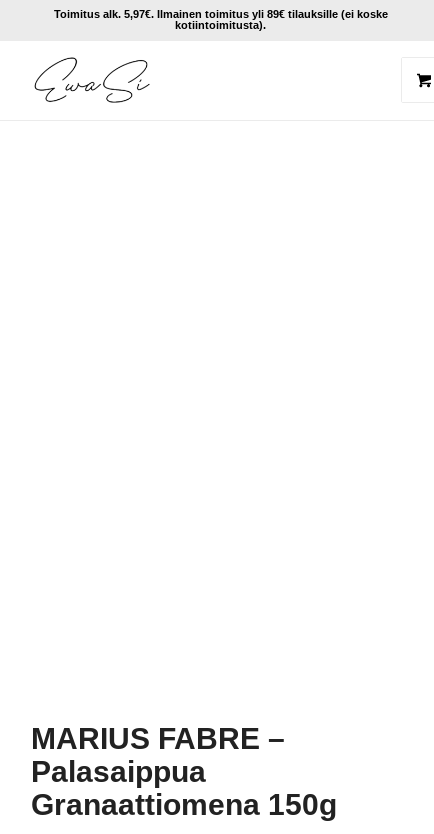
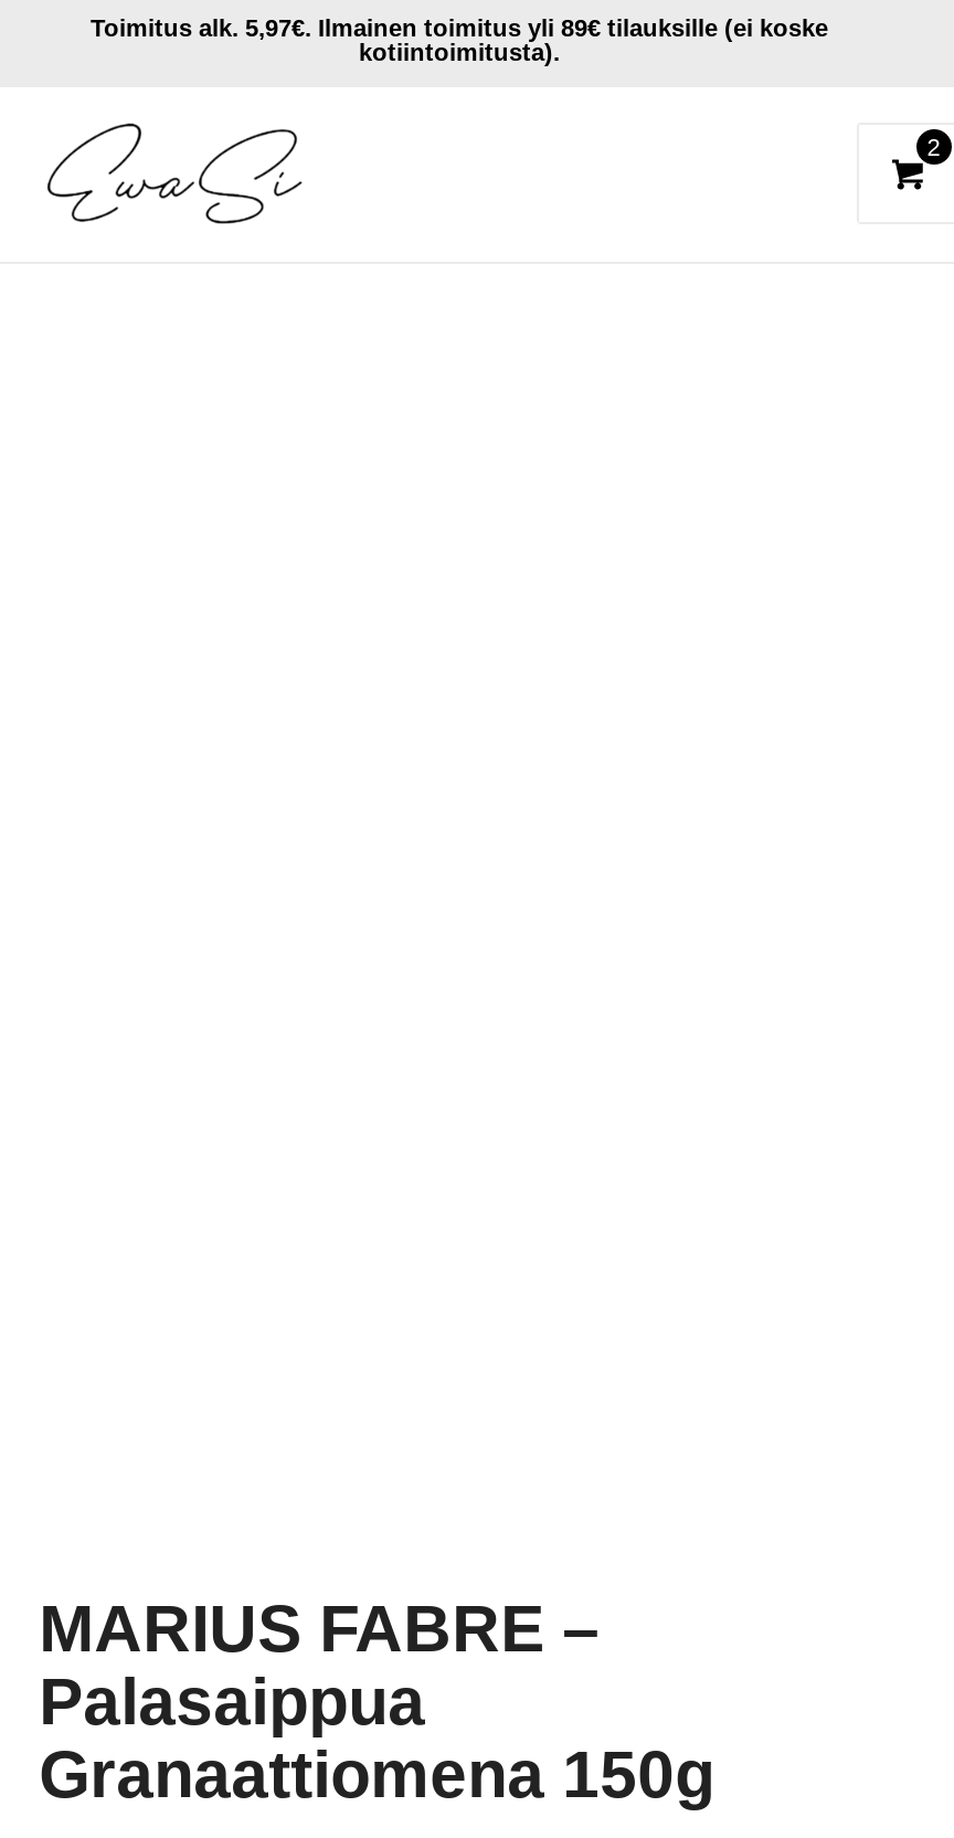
none -> [927,134,940,160] 2

